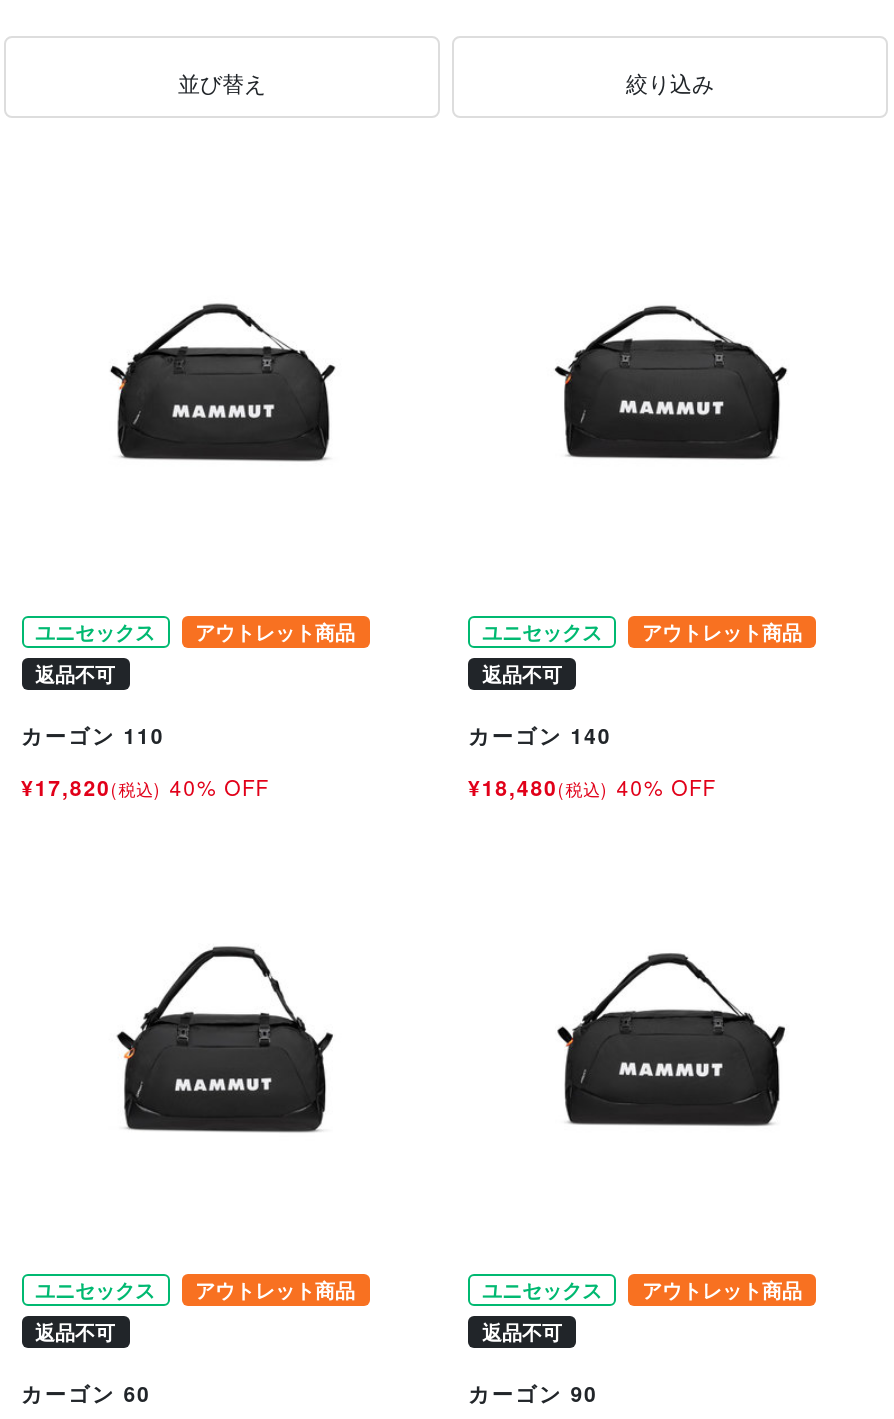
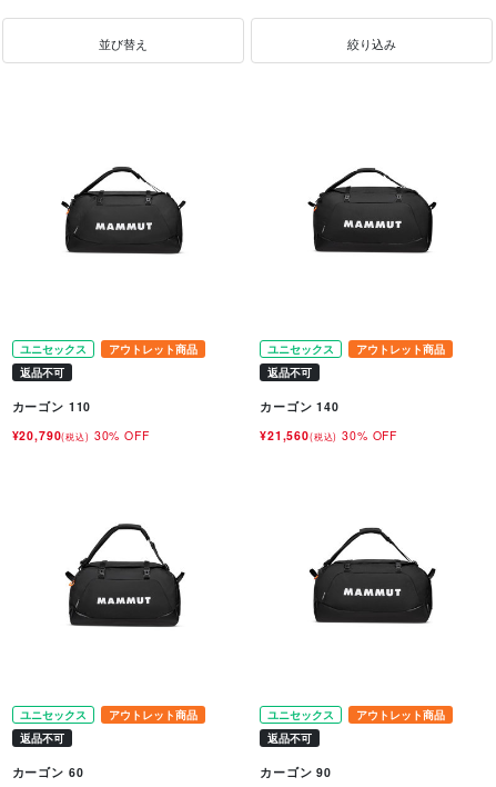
[21,772,269,802] ¥17,820(税込) 40% OFF -> [12,427,149,444] ¥20,790(税込) 30% OFF
[468,772,716,802] ¥18,480(税込) 40% OFF -> [260,427,397,444] ¥21,560(税込) 30% OFF

